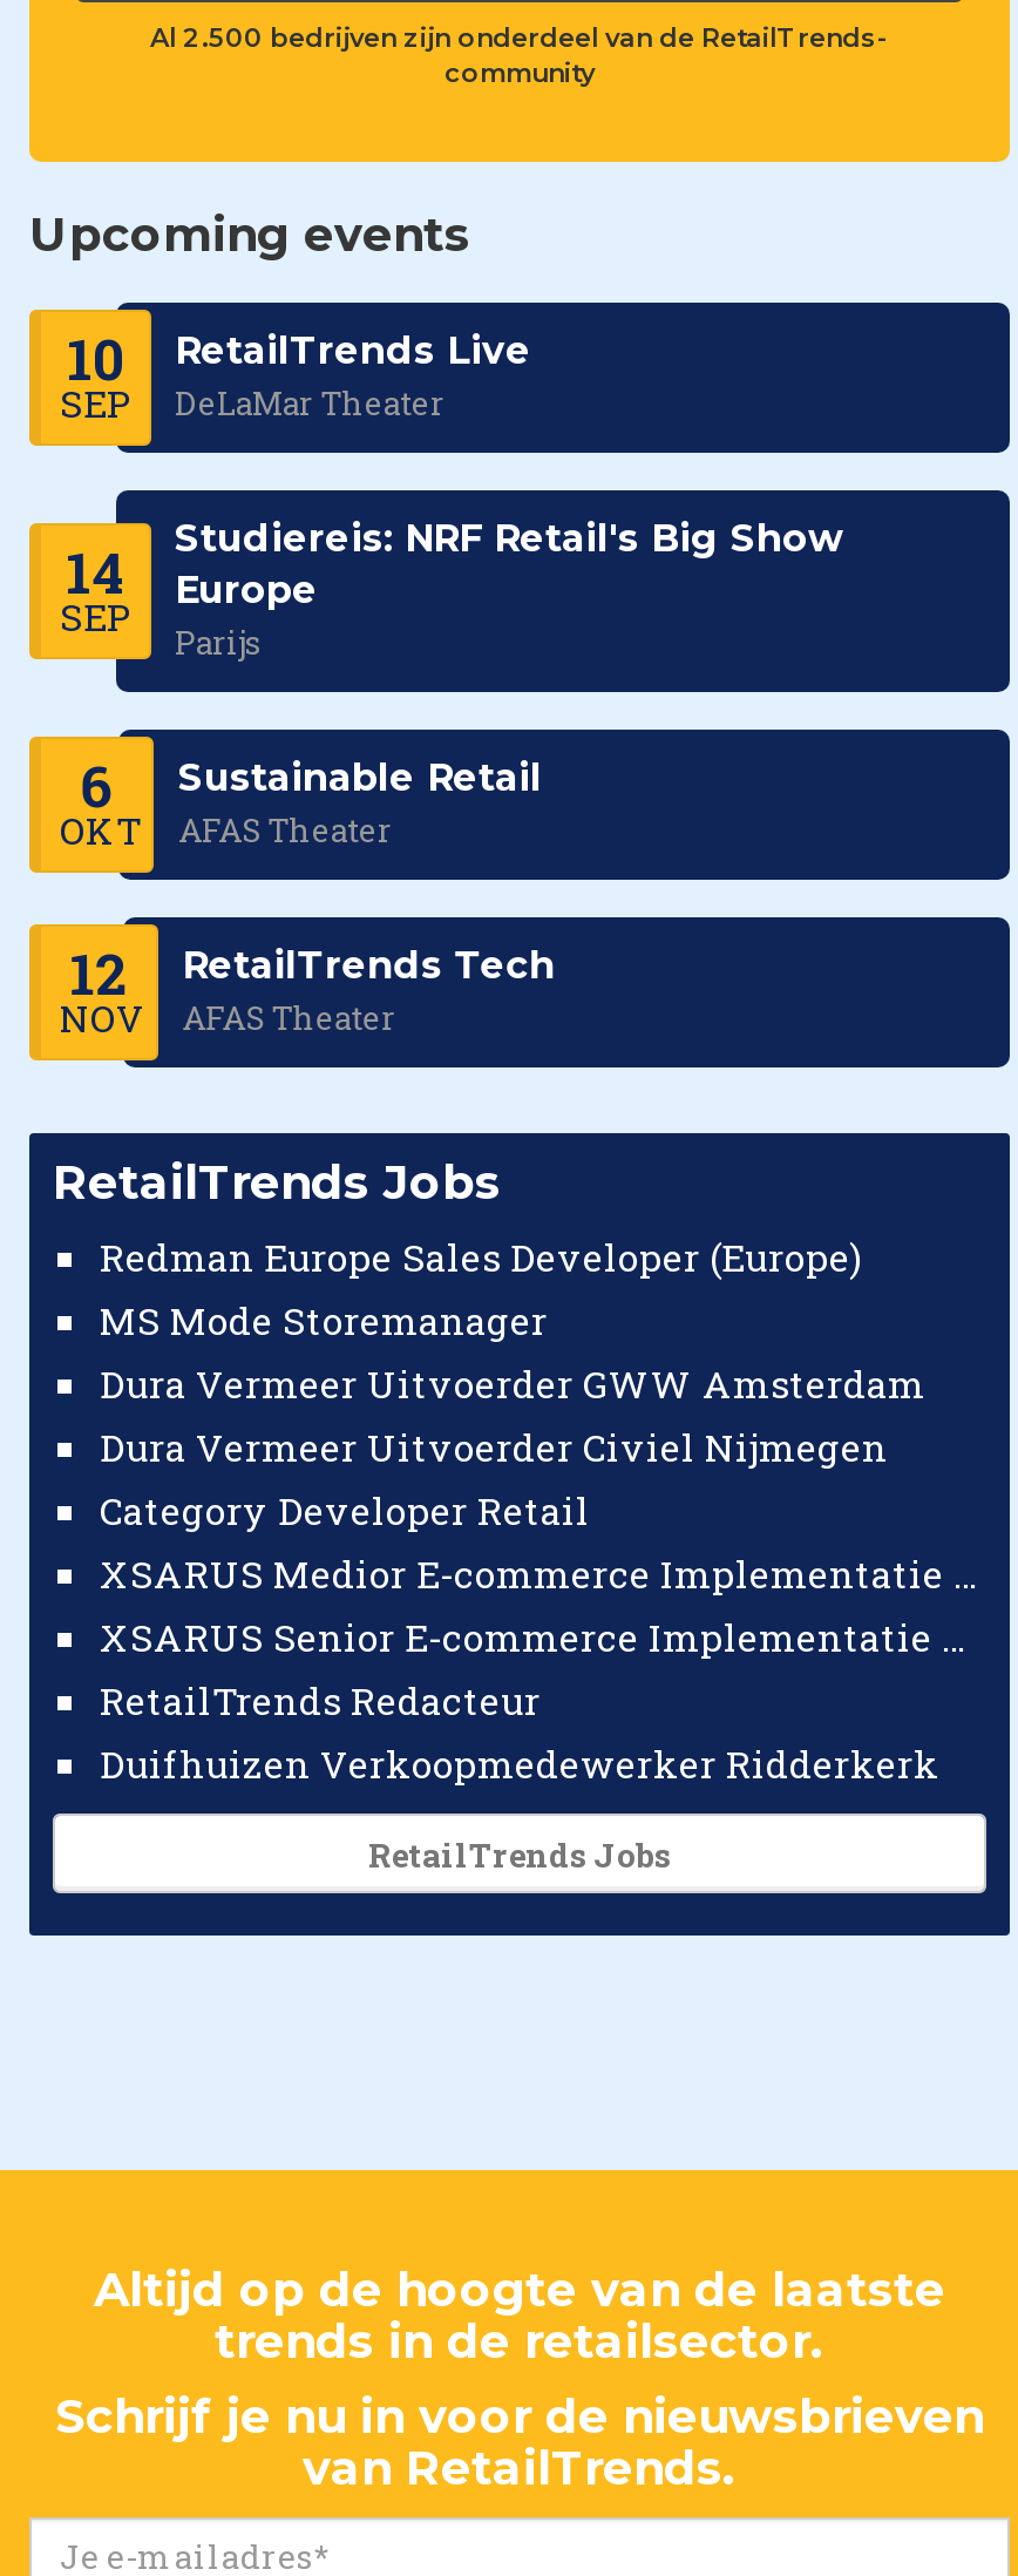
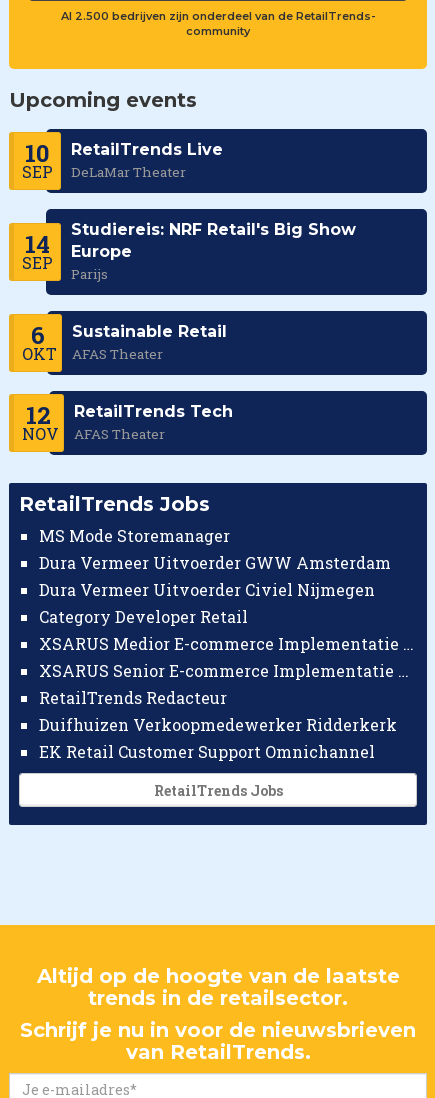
[100,1232,862,1281] Redman Europe Sales Developer (Europe) -> none
moved [100,1295,939,1788] -> [39,525,397,735]: MS Mode Storemanager | Dura Vermeer Uitvoerder GWW Amsterdam | Dura Vermeer Uitvoerder Civiel Nijmegen | Category Developer Retail | RetailTrends Redacteur | Duifhuizen Verkoopmedewerker Ridderkerk
none -> [39,741,375,762] EK Retail Customer Support Omnichannel

